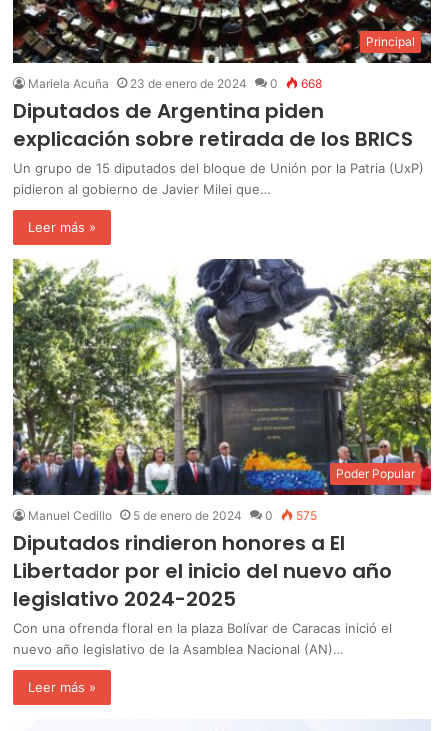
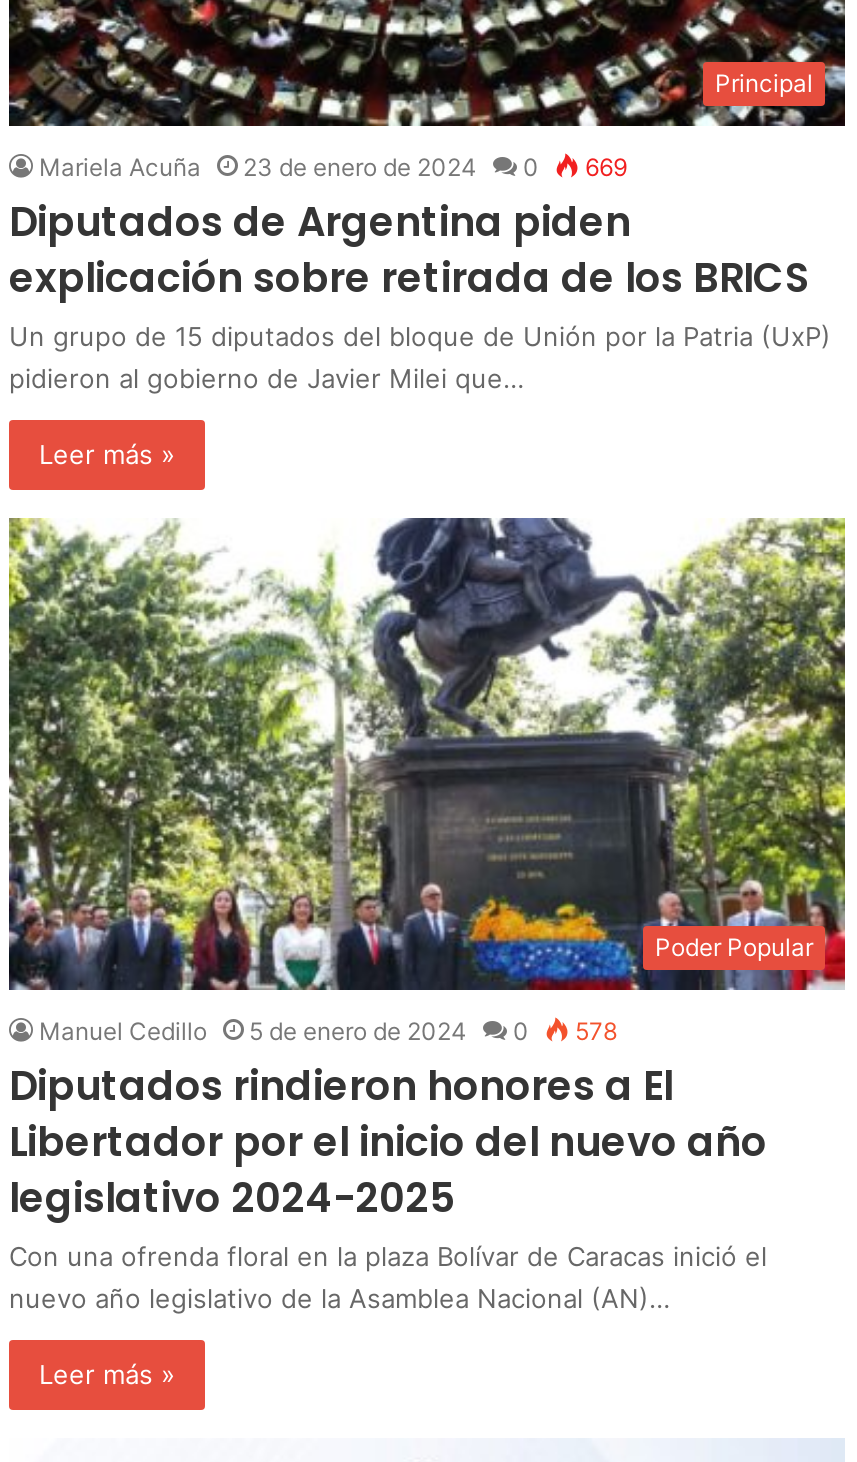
[28,76,322,91] Mariela Acuña 23 de enero de 2024 0 668 -> [39,153,627,183] Mariela Acuña 23 de enero de 2024 0 669
[28,508,317,523] Manuel Cedillo 5 de enero de 2024 0 575 -> [39,1016,617,1046] Manuel Cedillo 5 de enero de 2024 0 578

